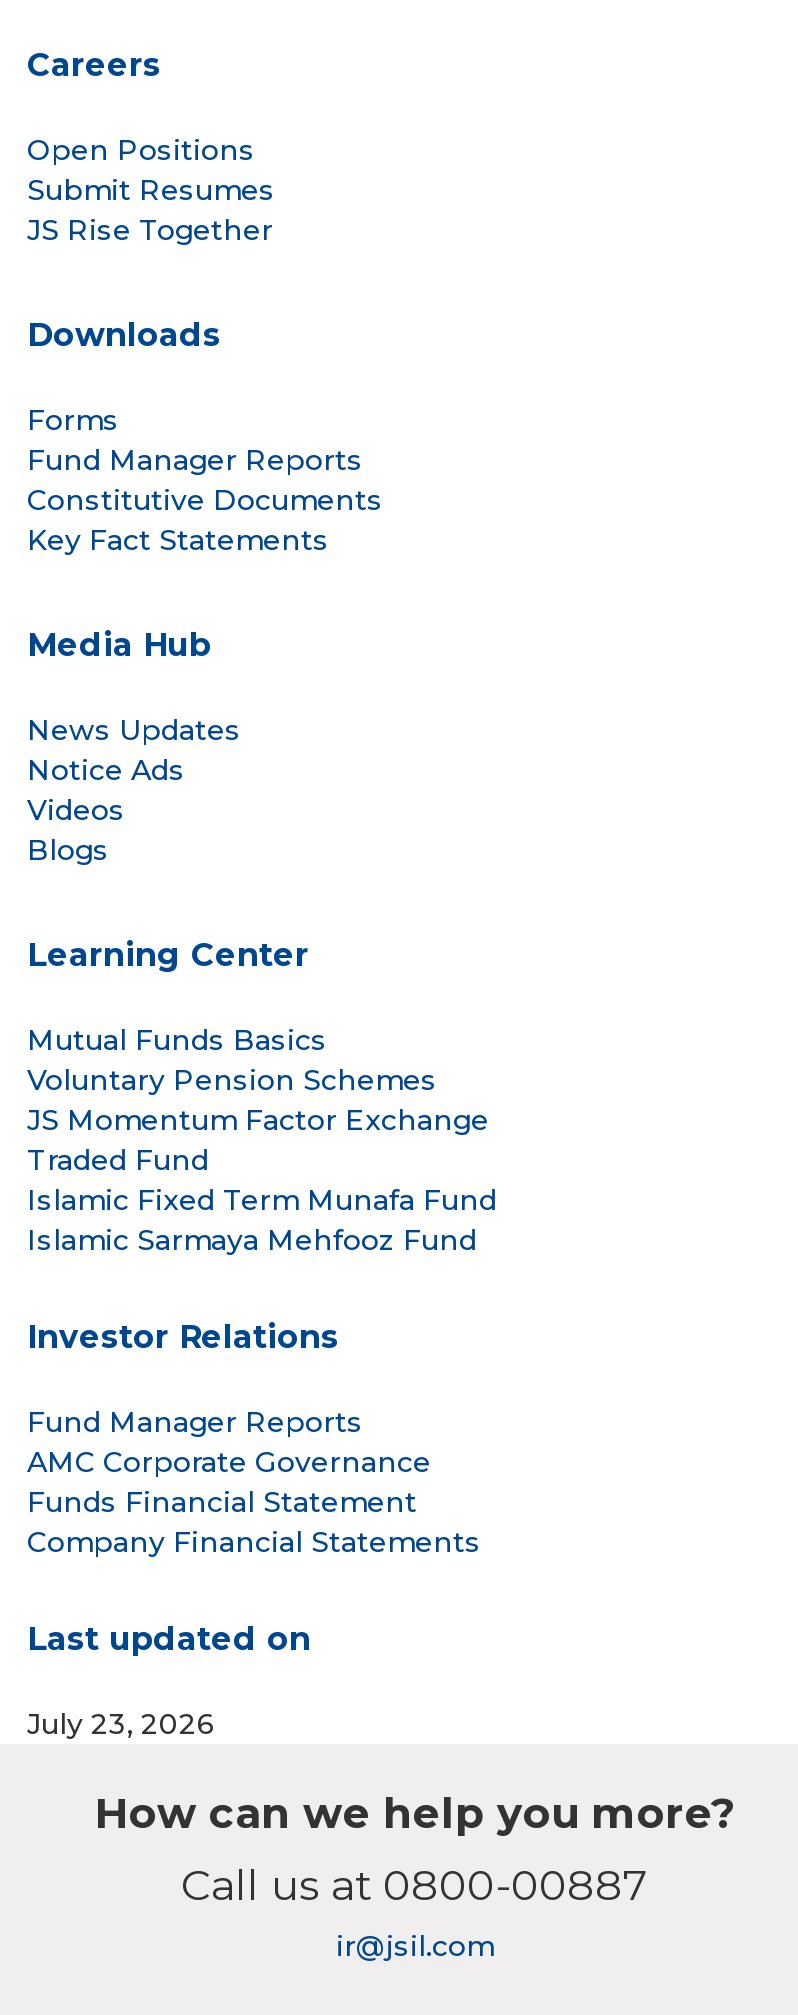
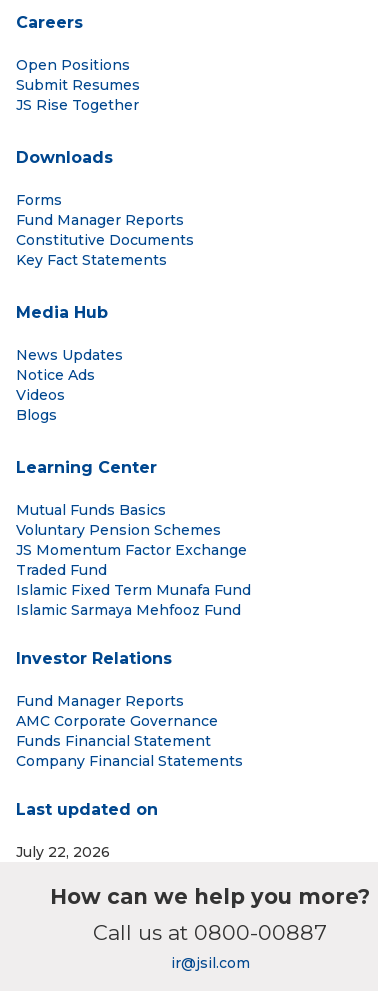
[27,1705,215,1741] July 23, 2026 -> [16,842,110,860] July 22, 2026

